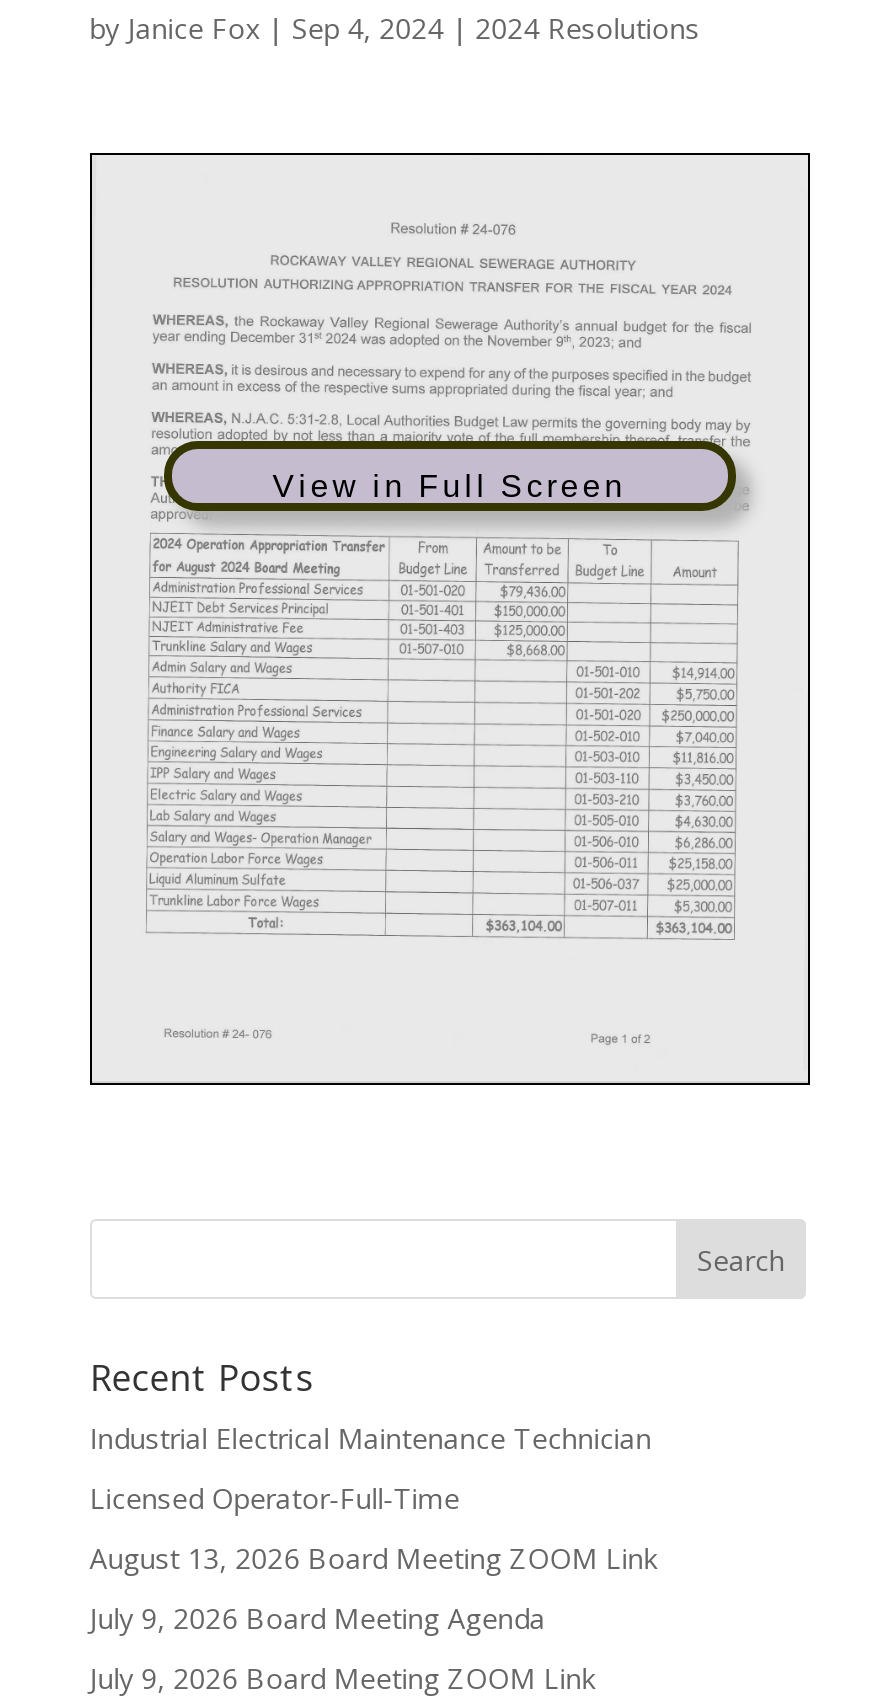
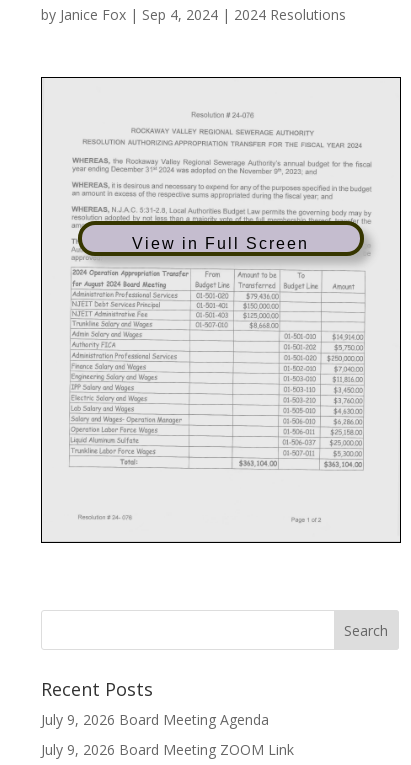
[90,1419,658,1577] Industrial Electrical Maintenance Technician | Licensed Operator-Full-Time | August 13, 2026 Board Meeting ZOOM Link -> none

